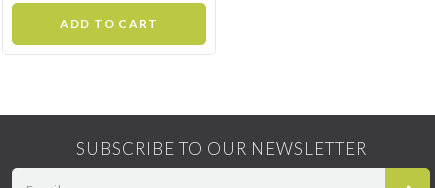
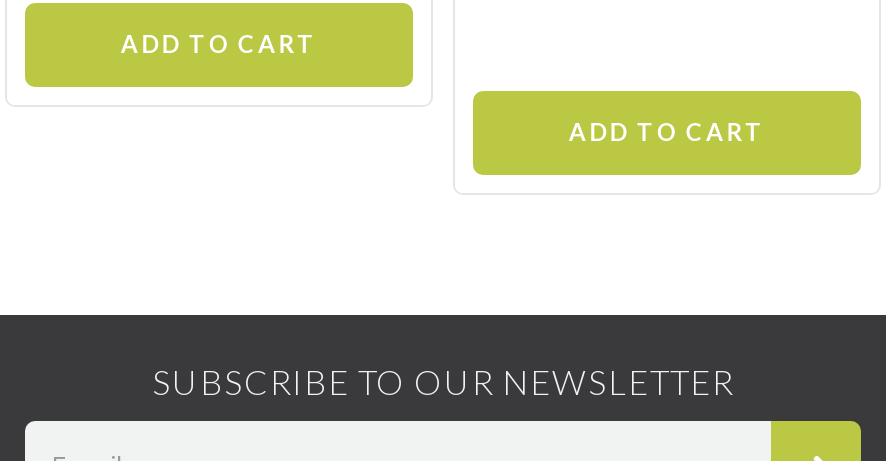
none -> [569,117,765,147] ADD TO CART

